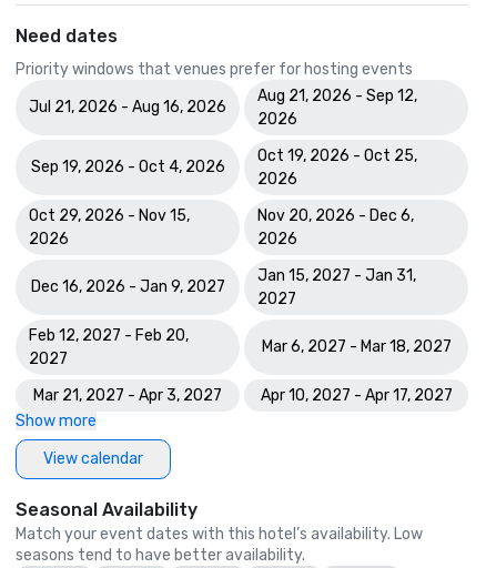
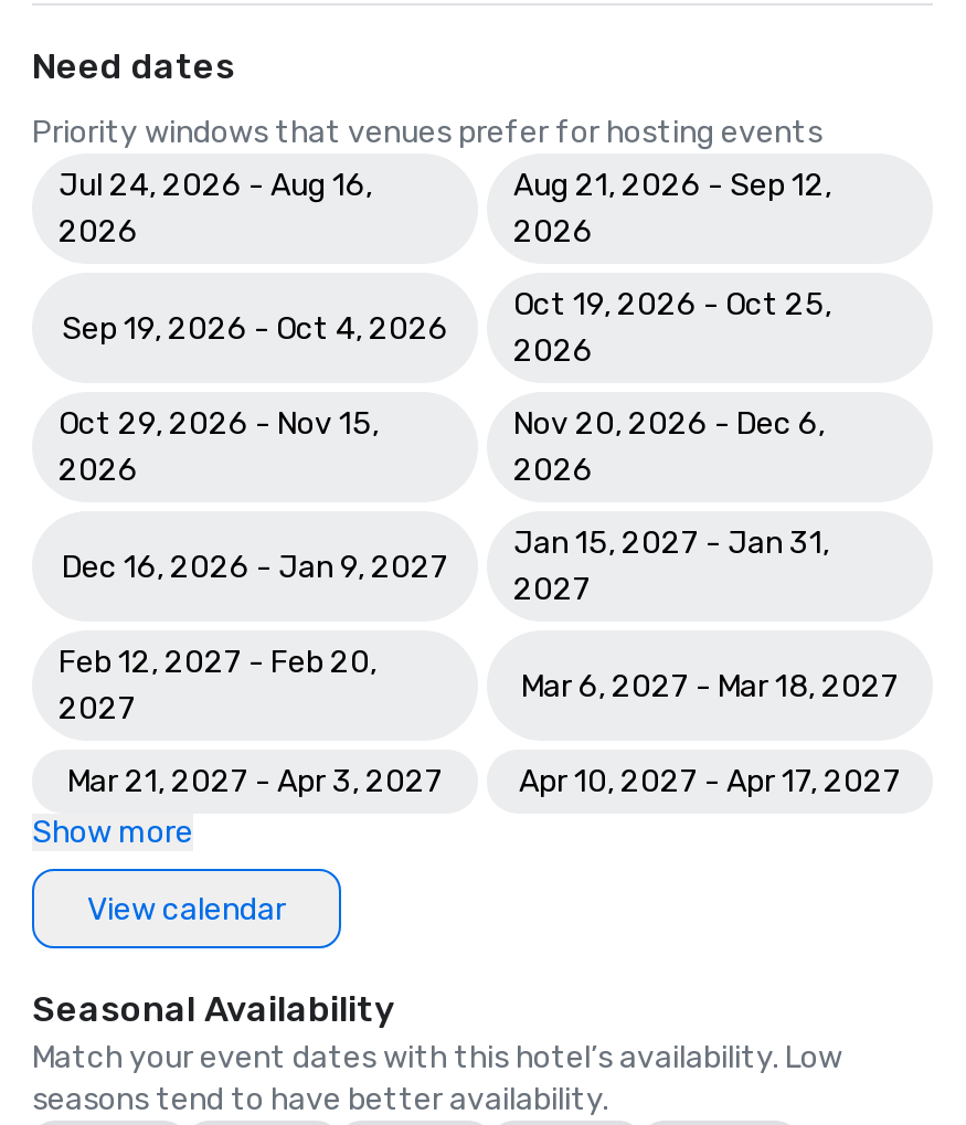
[29,98,226,117] Jul 21, 2026 - Aug 16, 2026 -> [59,166,372,250] Jul 24, 2026 - Aug 16, | 2026

